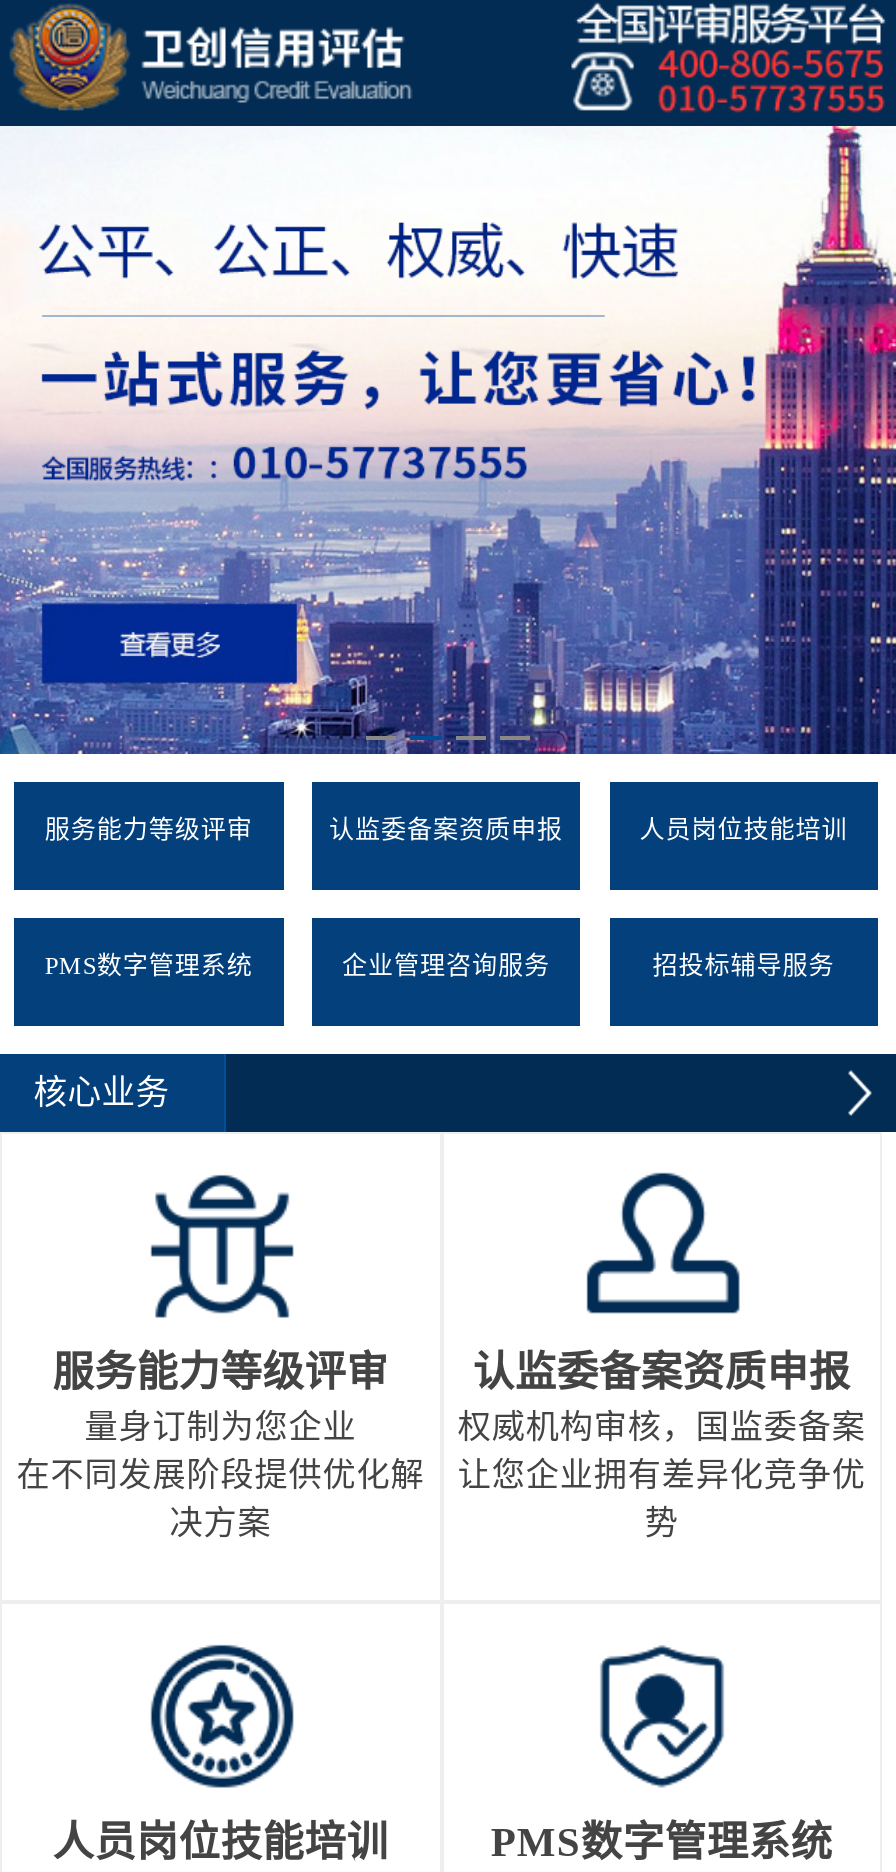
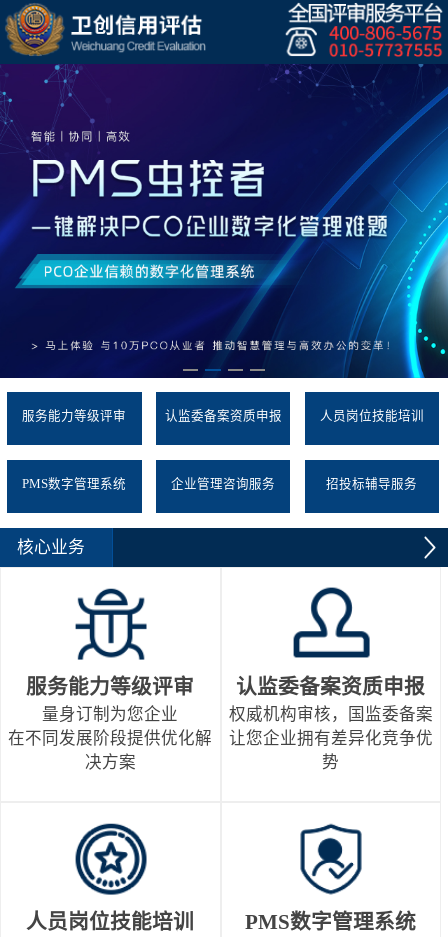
[6,124,890,756] [image] -> [3,64,445,379] [image]

